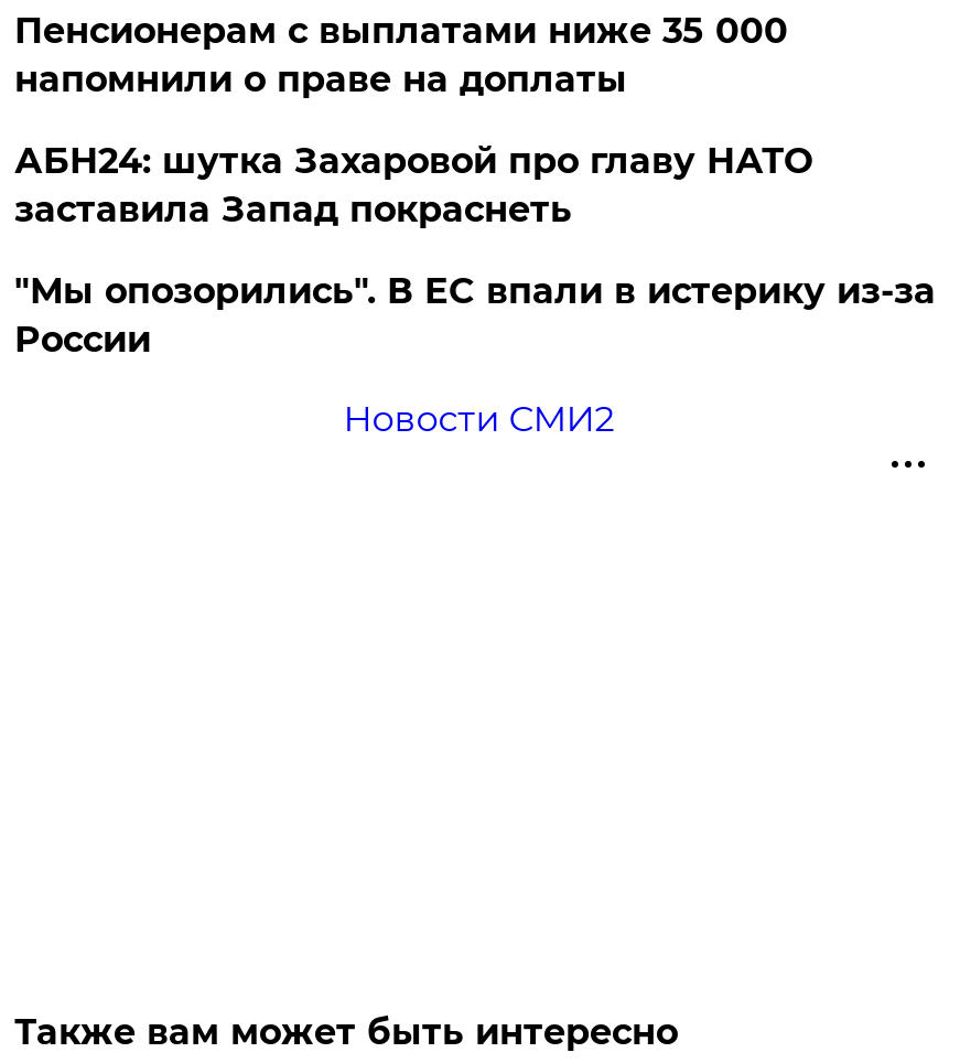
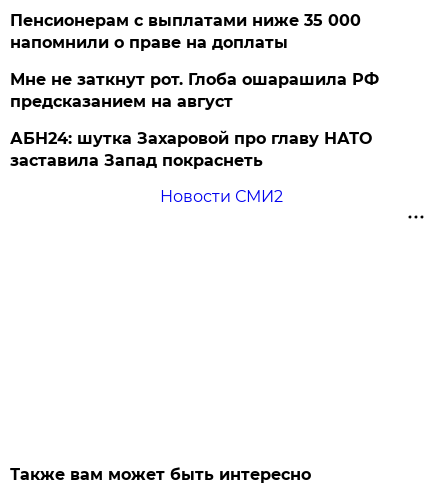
none -> [10,70,379,111] Мне не заткнут рот. Глоба ошарашила РФ | предсказанием на август
moved [14,140,812,230] -> [10,129,372,170]: АБН24: шутка Захаровой про главу НАТО | заставила Запад покраснеть
[14,270,936,361] "Мы опозорились". В ЕС впали в истерику из-за | России -> none

